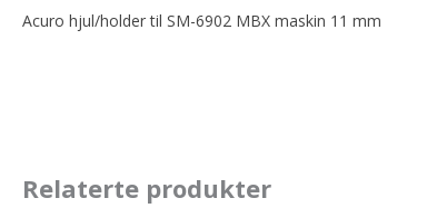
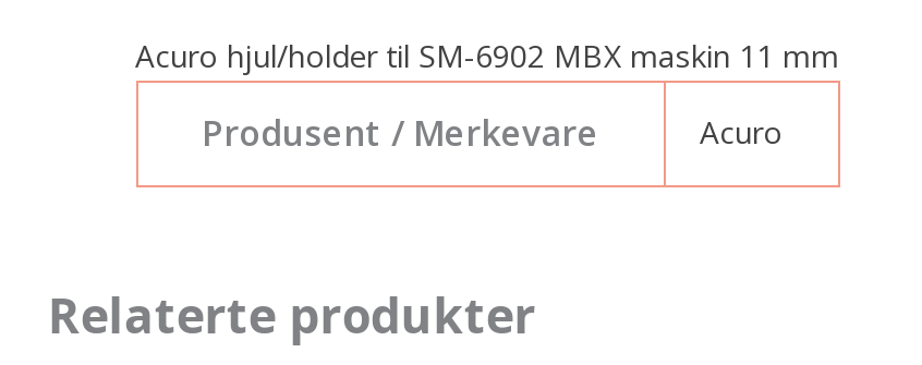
none -> [202,109,783,156] Produsent / Merkevare | Acuro

